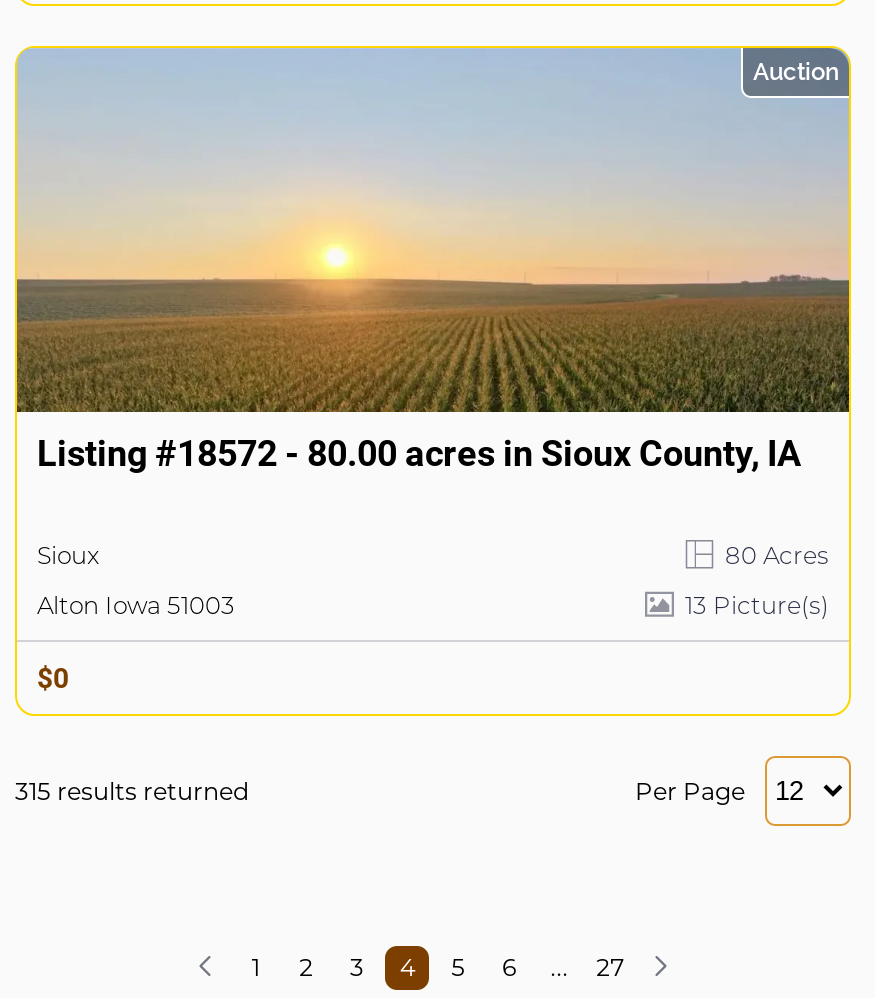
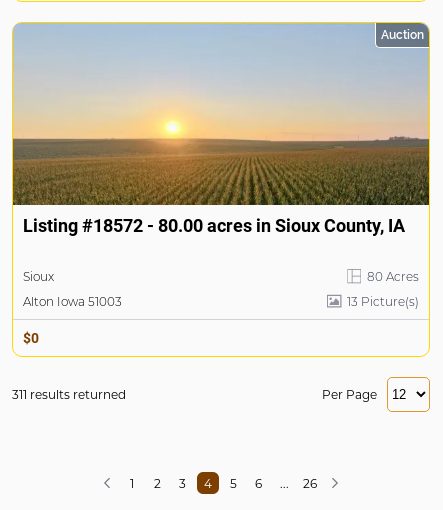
[15,775,249,805] 315 results returned -> [12,387,126,402] 311 results returned
[596,952,624,982] 27 -> [303,476,317,491] 26

